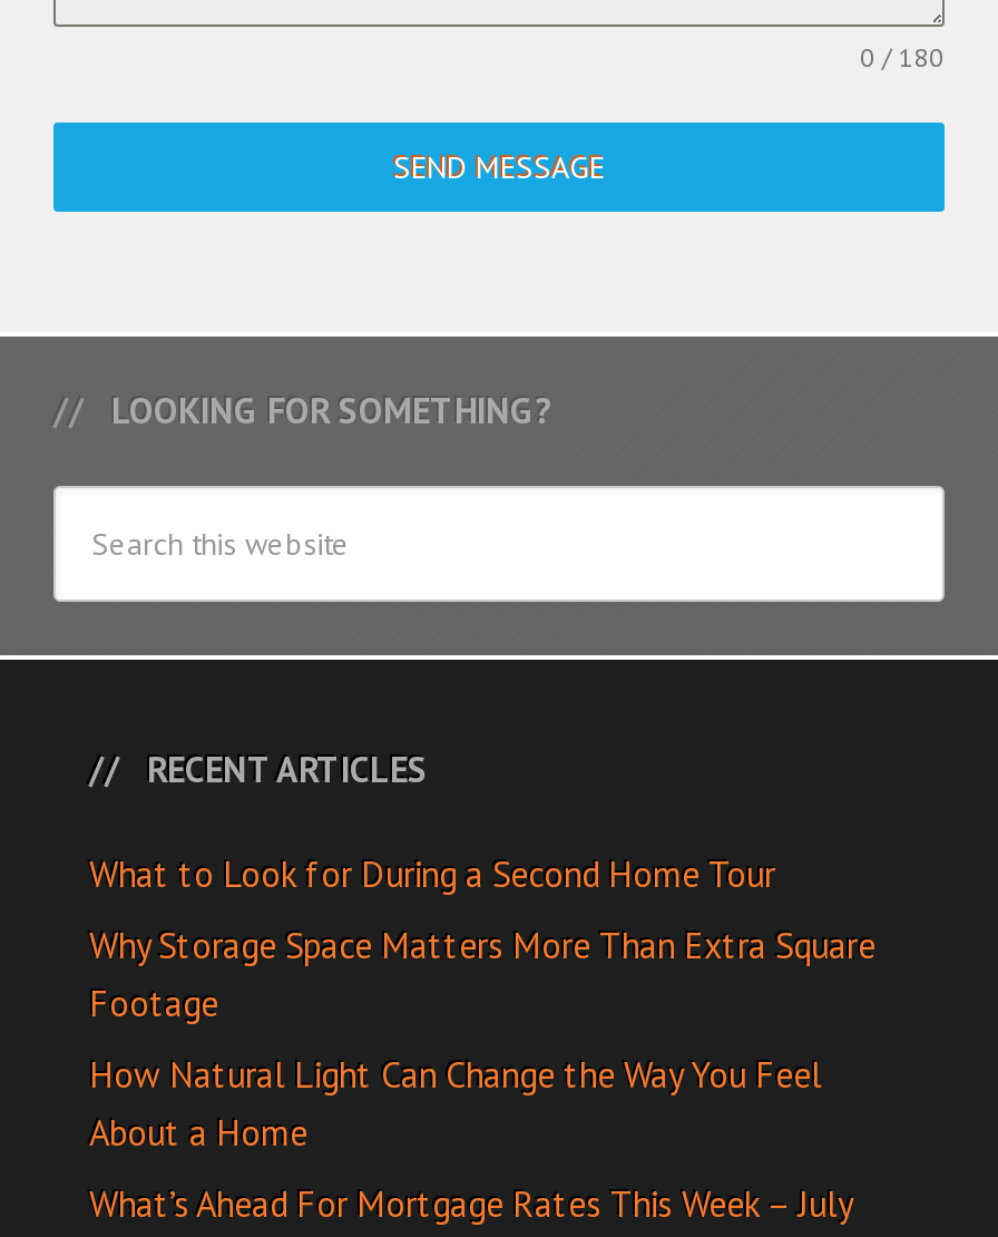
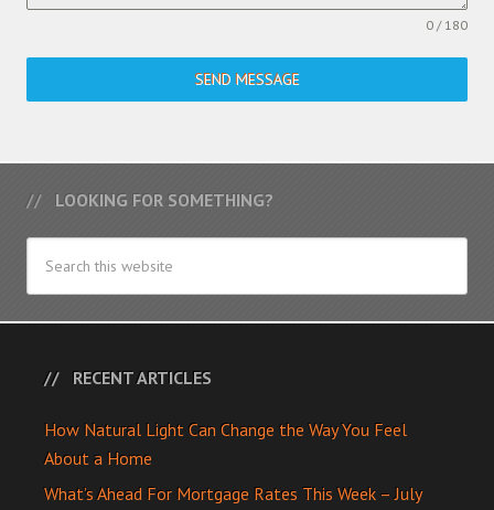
[89,852,875,1026] What to Look for During a Second Home Tour | Why Storage Space Matters More Than Extra Square | Footage -> none

